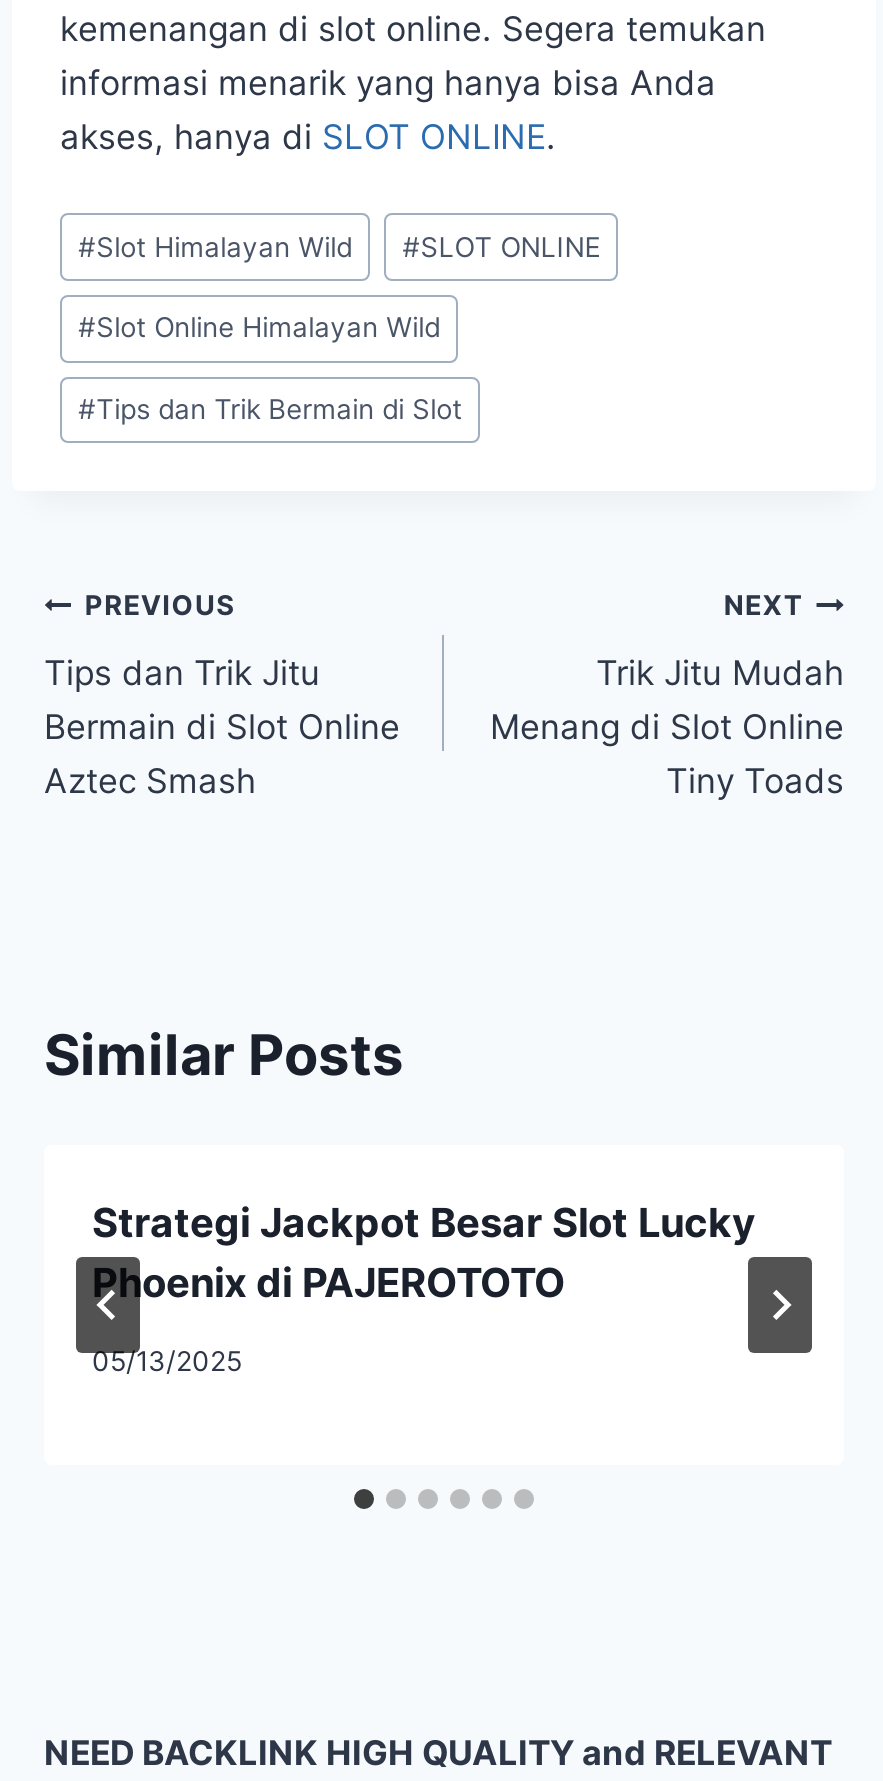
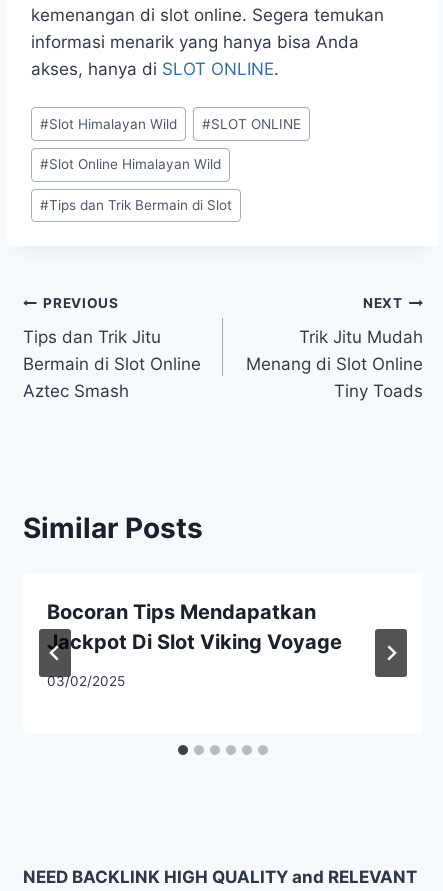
[92,1200,756,1308] Strategi Jackpot Besar Slot Lucky | Phoenix di PAJEROTOTO -> [47,600,342,654] Bocoran Tips Mendapatkan | Jackpot Di Slot Viking Voyage
[92,1345,242,1377] 05/13/2025 -> [47,673,125,689] 03/02/2025

